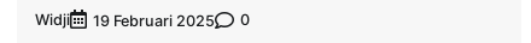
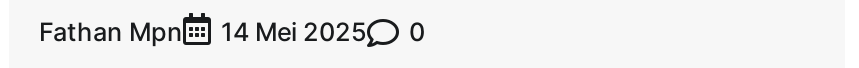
[35,11,215,30] Widji | 19 Februari 2025 -> [39,17,367,48] Fathan Mpn | 14 Mei 2025

